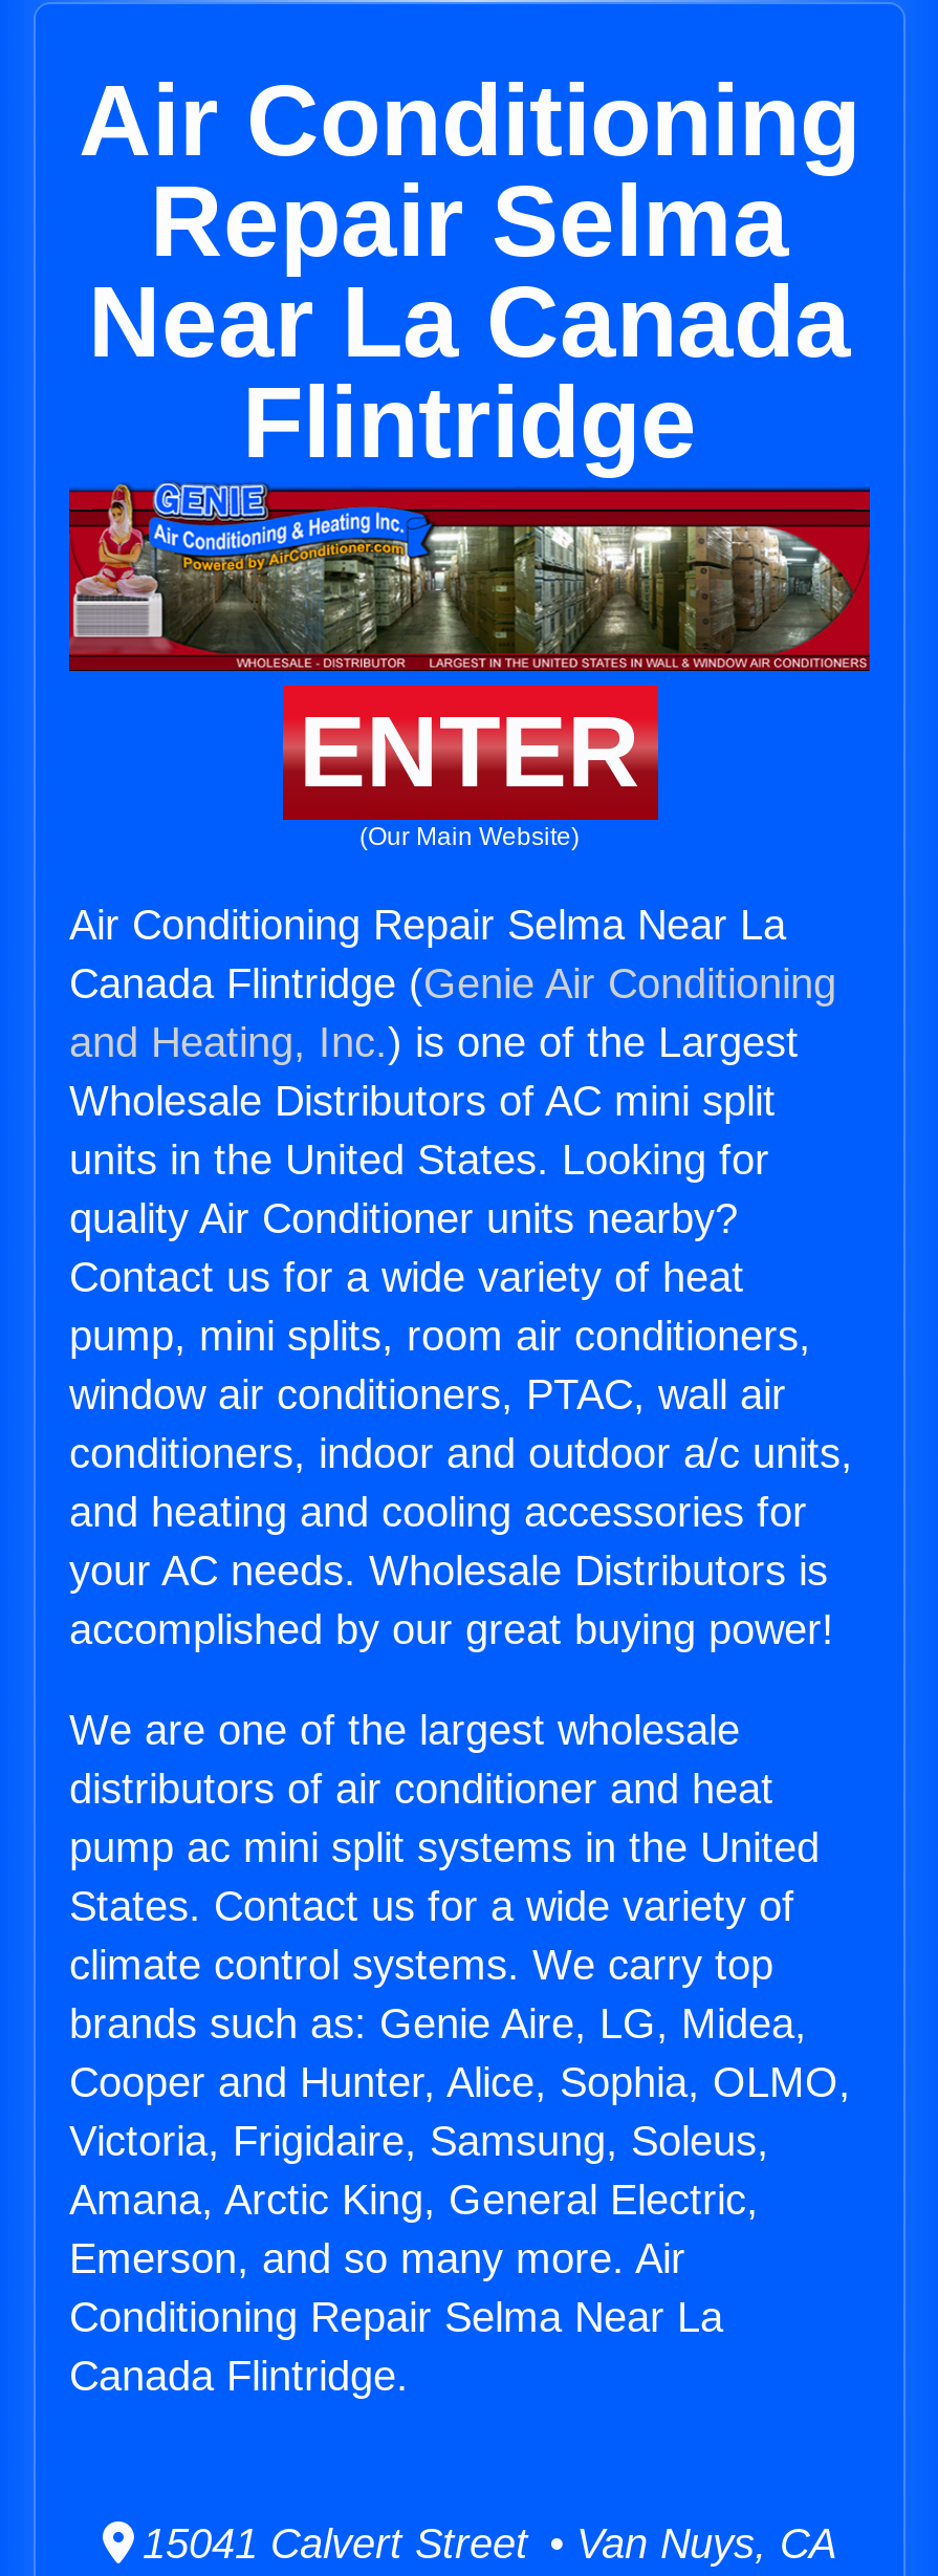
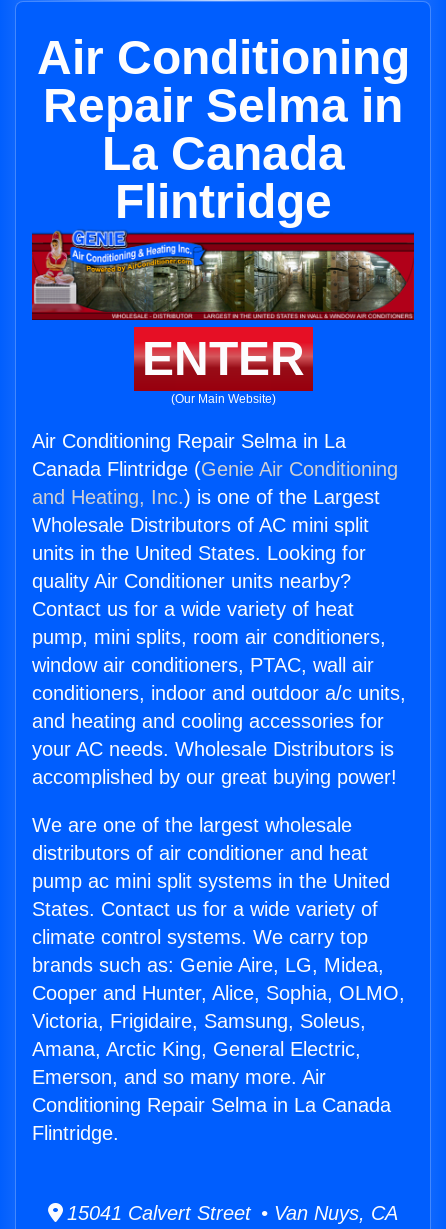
[88,166,851,377] Repair Selma | Near La Canada -> [43,79,403,180] Repair Selma in | La Canada
[69,902,786,948] Air Conditioning Repair Selma Near La -> [32,430,346,452] Air Conditioning Repair Selma in La
[69,2294,723,2399] Conditioning Repair Selma Near La | Canada Flintridge. -> [32,1094,391,1144] Conditioning Repair Selma in La Canada | Flintridge.

